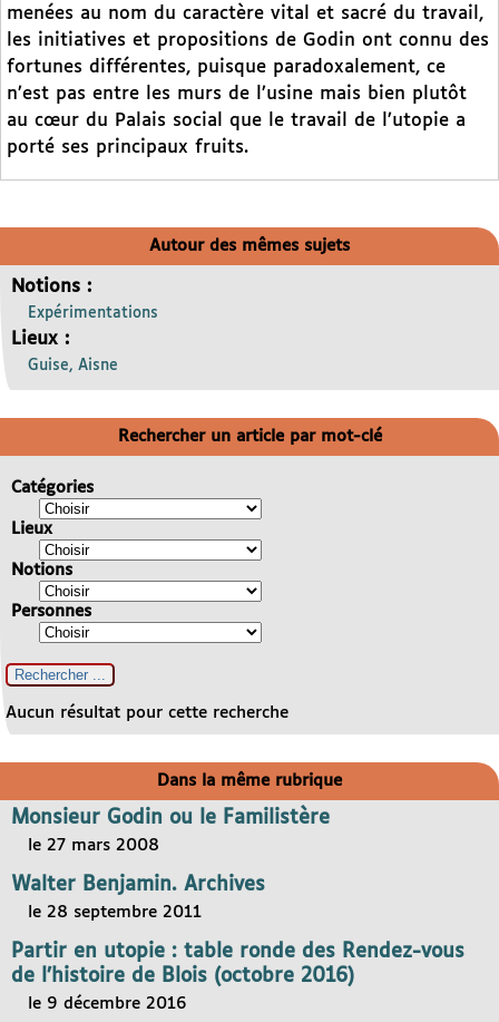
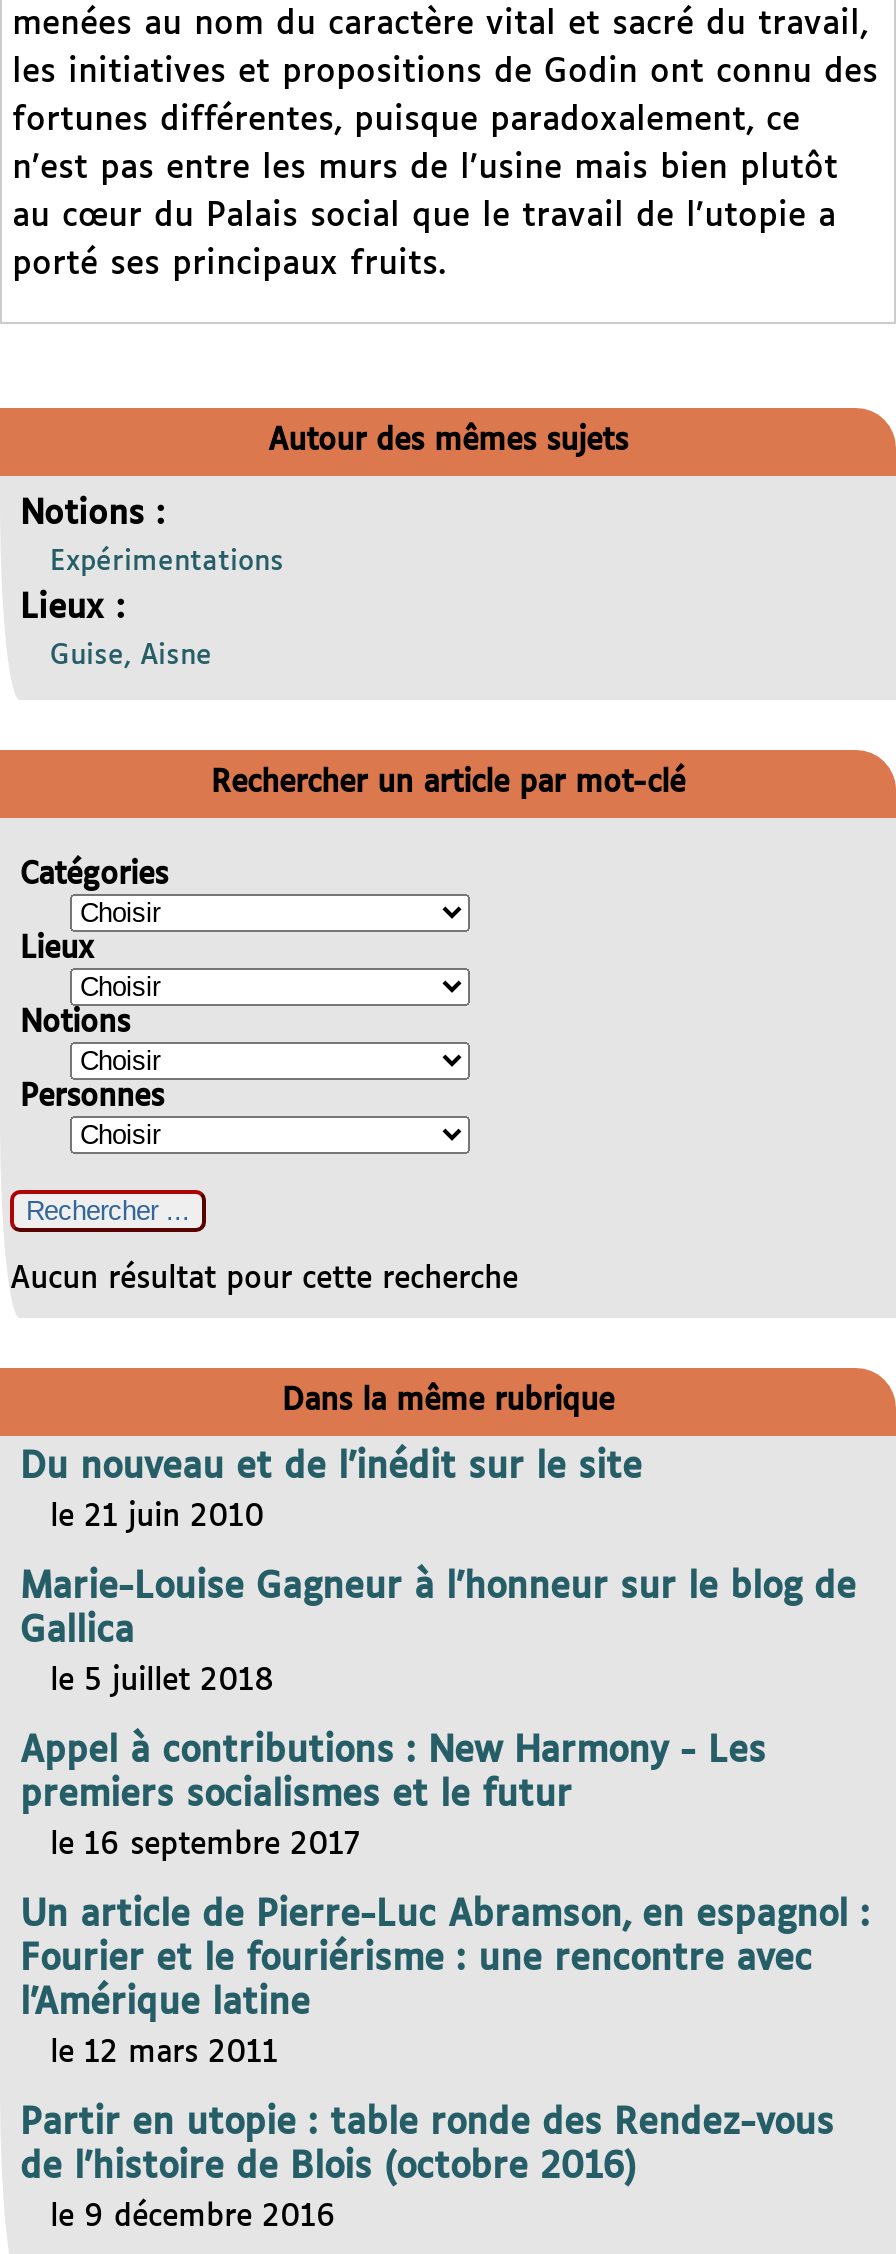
[11,808,330,921] Monsieur Godin ou le Familistère | le 27 mars 2008 | Walter Benjamin. Archives | le 28 septembre 2011 -> [20,1451,870,2069] Du nouveau et de l’inédit sur le site | le 21 juin 2010 | Marie-Louise Gagneur à l’honneur sur le blog de | Gallica | le 5 juillet 2018 | Appel à contributions : New Harmony - Les | premiers socialismes et le futur | le 16 septembre 2017 | Un article de Pierre-Luc Abramson, en espagnol : | Fourier et le fouriérisme : une rencontre avec | l’Amérique latine | le 12 mars 2011

